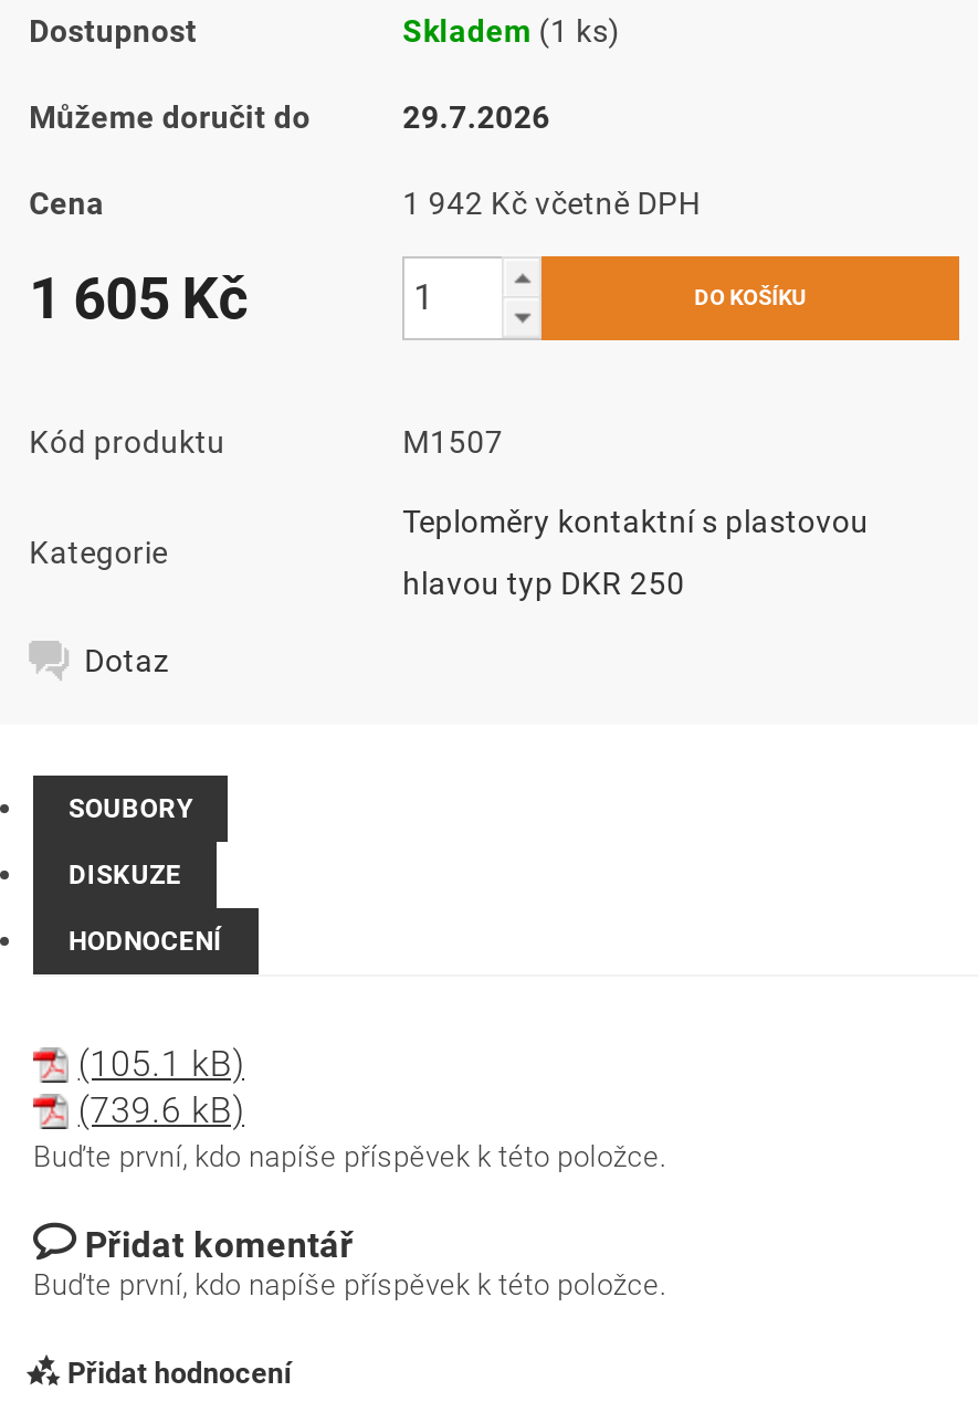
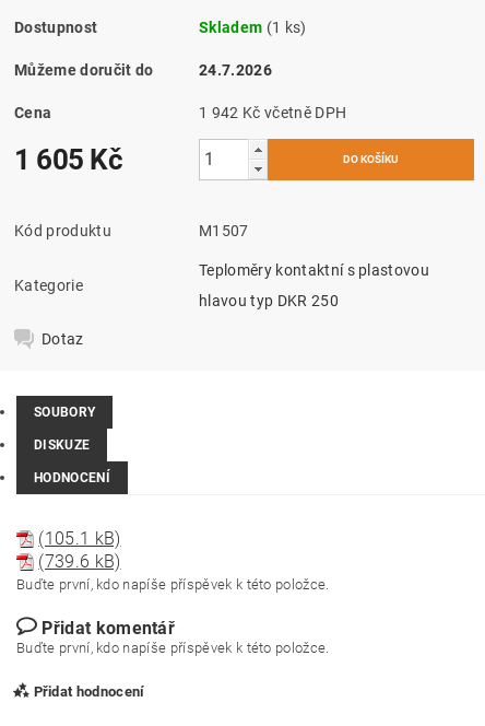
[402,99,550,135] 29.7.2026 -> [199,61,272,79] 24.7.2026

